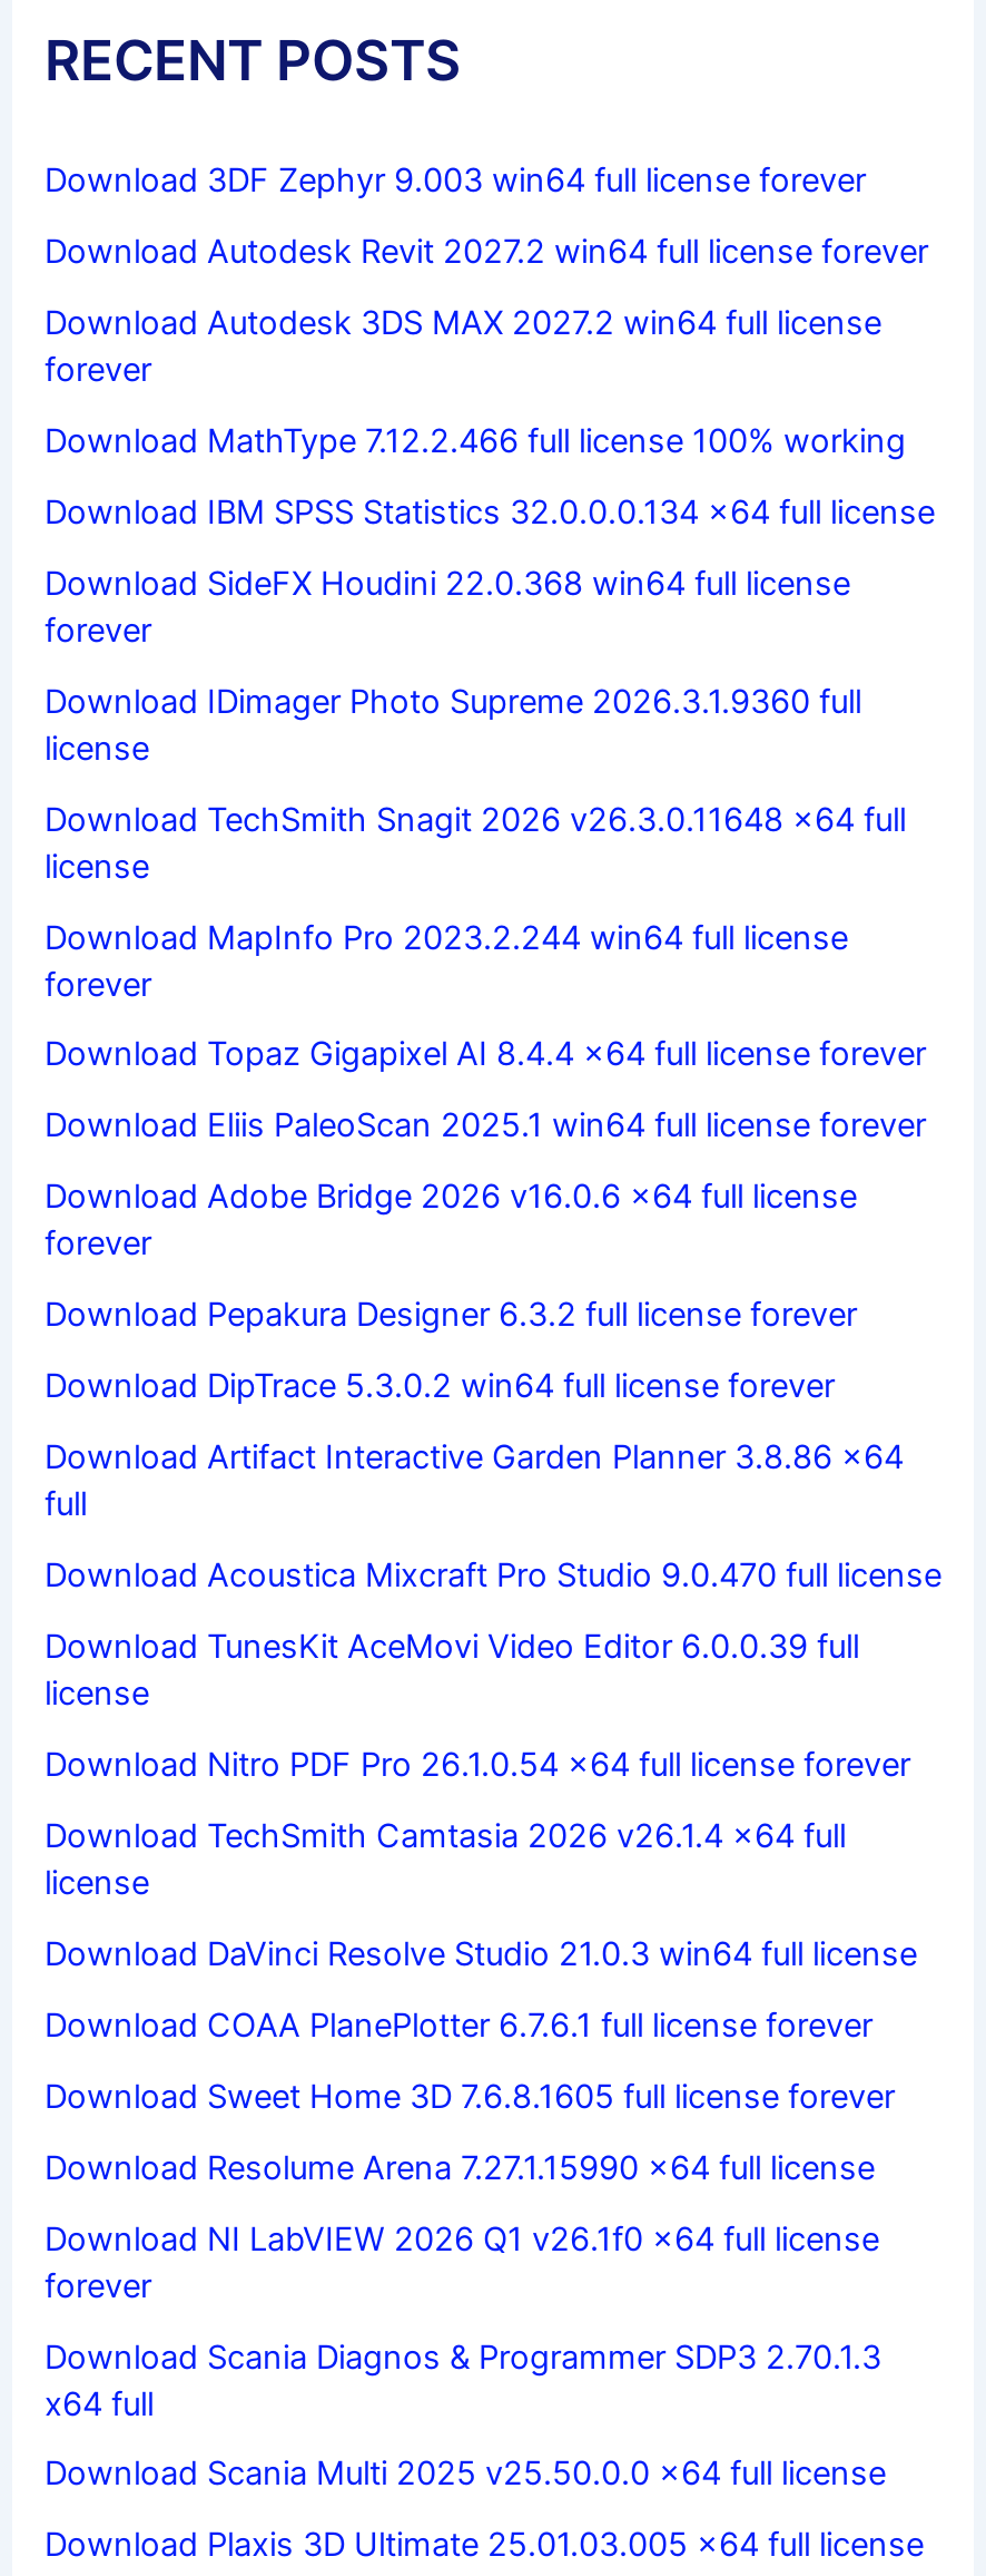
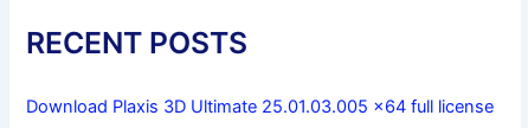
[45,160,941,2495] Download 3DF Zephyr 9.003 win64 full license forever | Download Autodesk Revit 2027.2 win64 full license forever | Download Autodesk 3DS MAX 2027.2 win64 full license | forever | Download MathType 7.12.2.466 full license 100% working | Download IBM SPSS Statistics 32.0.0.0.134 x64 full license | Download SideFX Houdini 22.0.368 win64 full license | forever | Download IDimager Photo Supreme 2026.3.1.9360 full | license | Download TechSmith Snagit 2026 v26.3.0.11648 x64 full | license | Download MapInfo Pro 2023.2.244 win64 full license | forever | Download Topaz Gigapixel AI 8.4.4 x64 full license forever | Download Eliis PaleoScan 2025.1 win64 full license forever | Download Adobe Bridge 2026 v16.0.6 x64 full license | forever | Download Pepakura Designer 6.3.2 full license forever | Download DipTrace 5.3.0.2 win64 full license forever | Download Artifact Interactive Garden Planner 3.8.86 x64 | full | Download Acoustica Mixcraft Pro Studio 9.0.470 full license | Download TunesKit AceMovi Video Editor 6.0.0.39 full | license | Download Nitro PDF Pro 26.1.0.54 x64 full license forever | Download TechSmith Camtasia 2026 v26.1.4 x64 full | license | Download DaVinci Resolve Studio 21.0.3 win64 full license | Download COAA PlanePlotter 6.7.6.1 full license forever | Download Sweet Home 3D 7.6.8.1605 full license forever | Download Resolume Arena 7.27.1.15990 x64 full license | Download NI LabVIEW 2026 Q1 v26.1f0 x64 full license | forever | Download Scania Diagnos & Programmer SDP3 2.70.1.3 | x64 full | Download Scania Multi 2025 v25.50.0.0 x64 full license -> none

